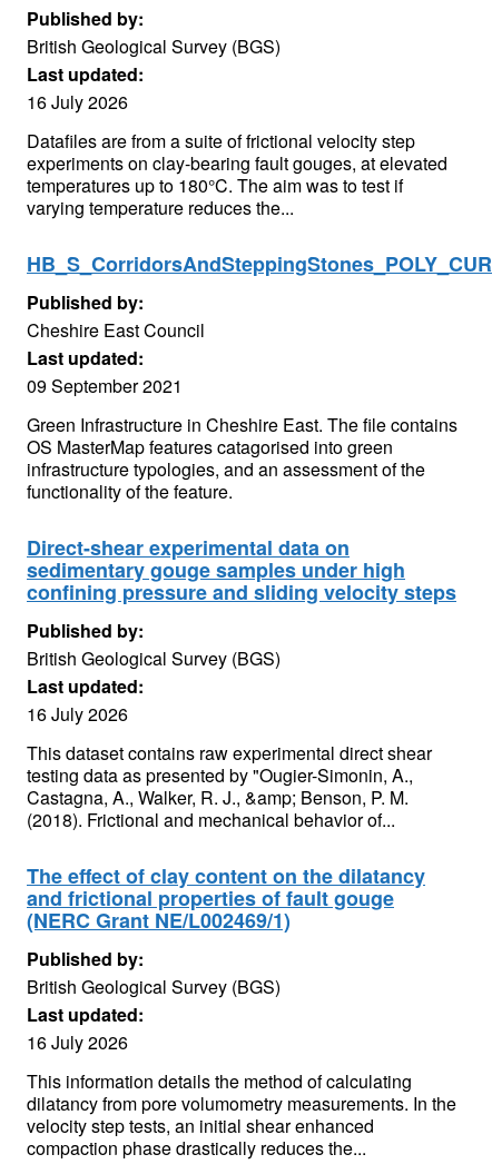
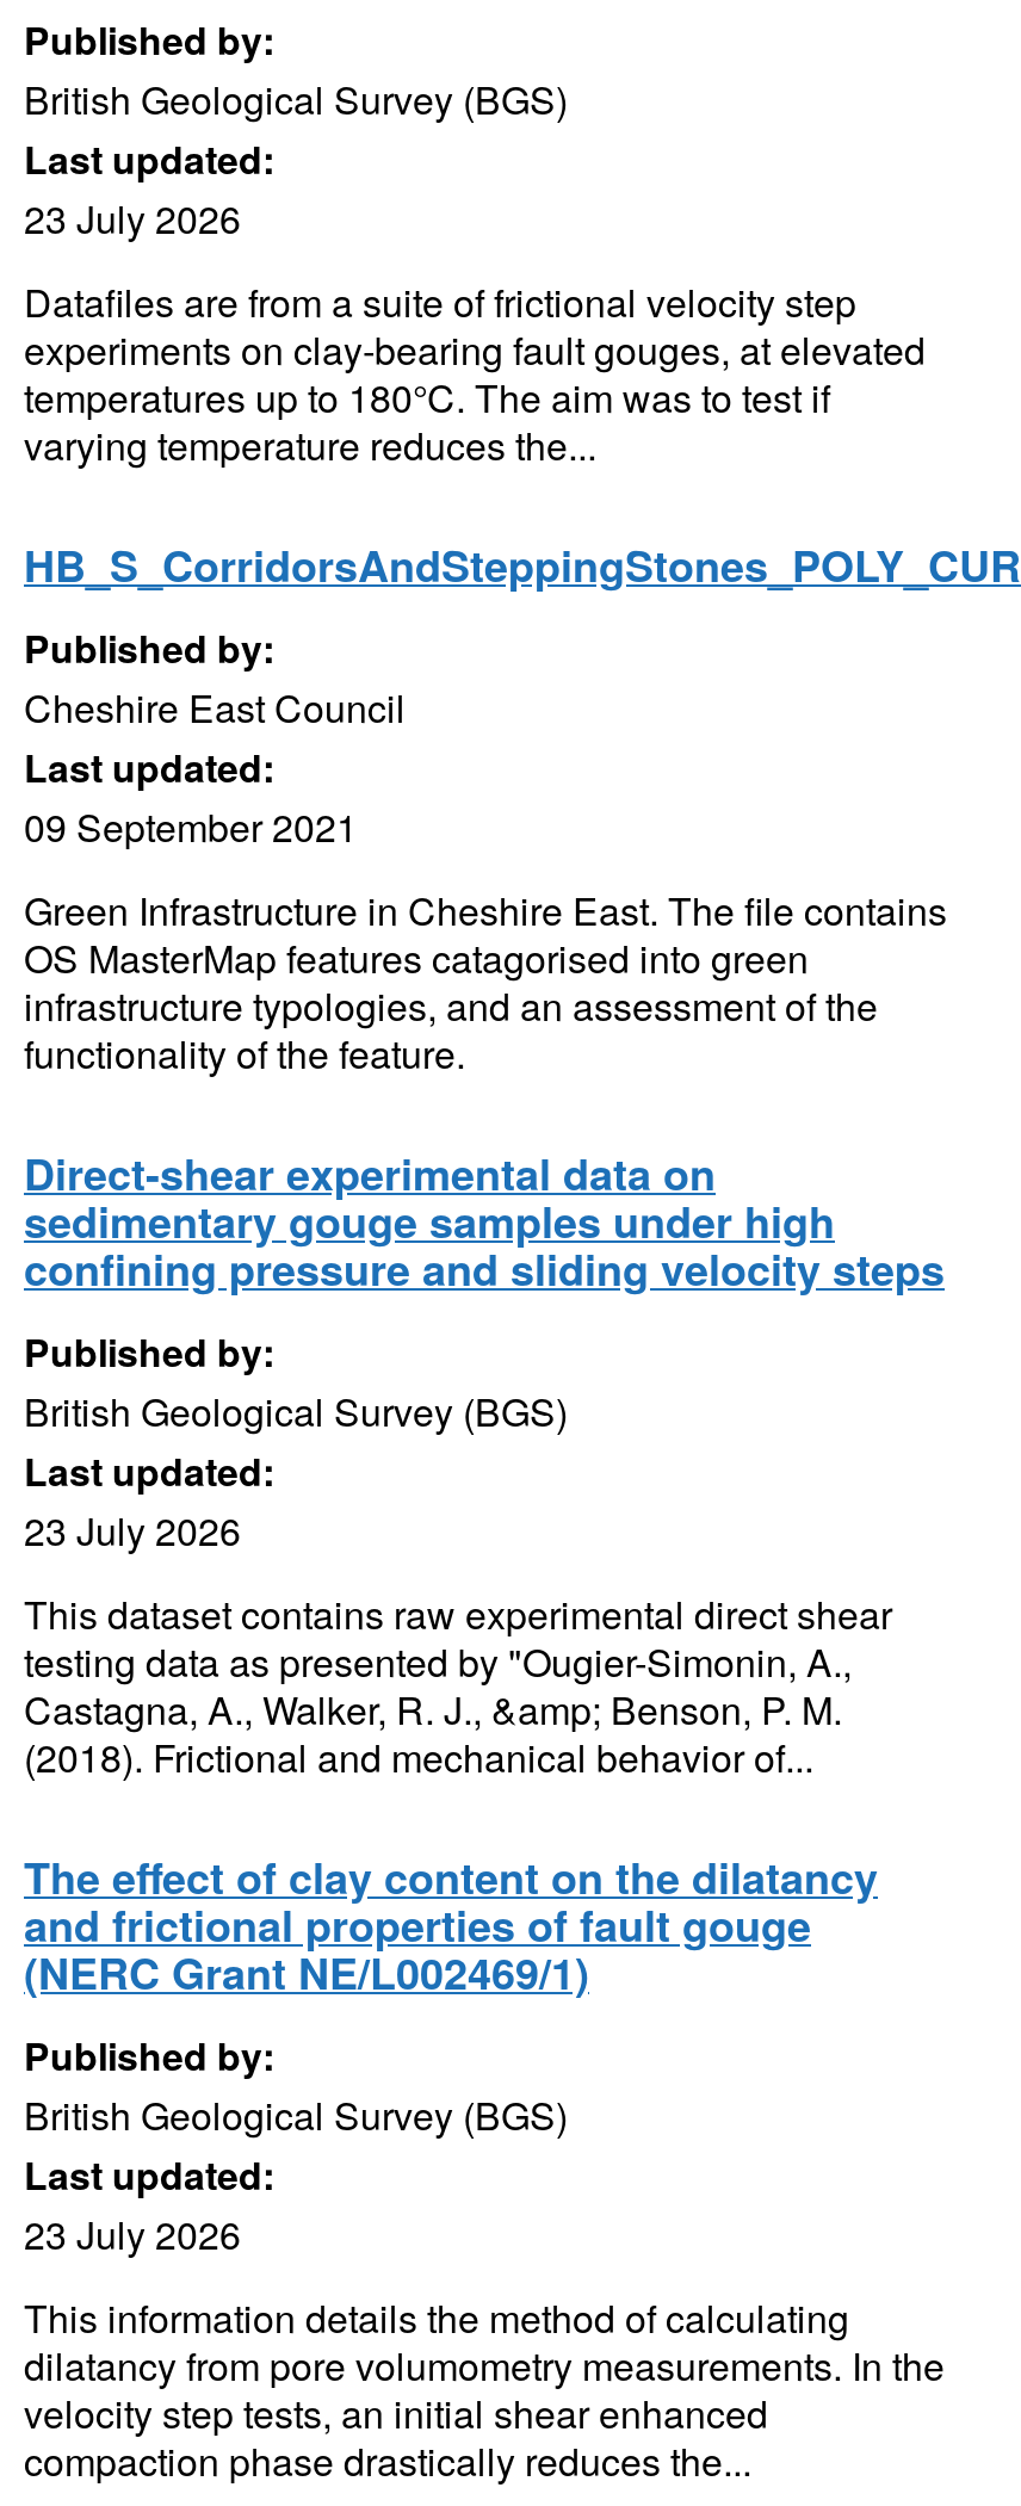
[27,89,128,115] 16 July 2026 -> [24,191,241,246] 23 July 2026
[27,701,128,727] 16 July 2026 -> [24,1503,241,1558] 23 July 2026
[27,1029,128,1055] 16 July 2026 -> [24,2207,241,2261] 23 July 2026

